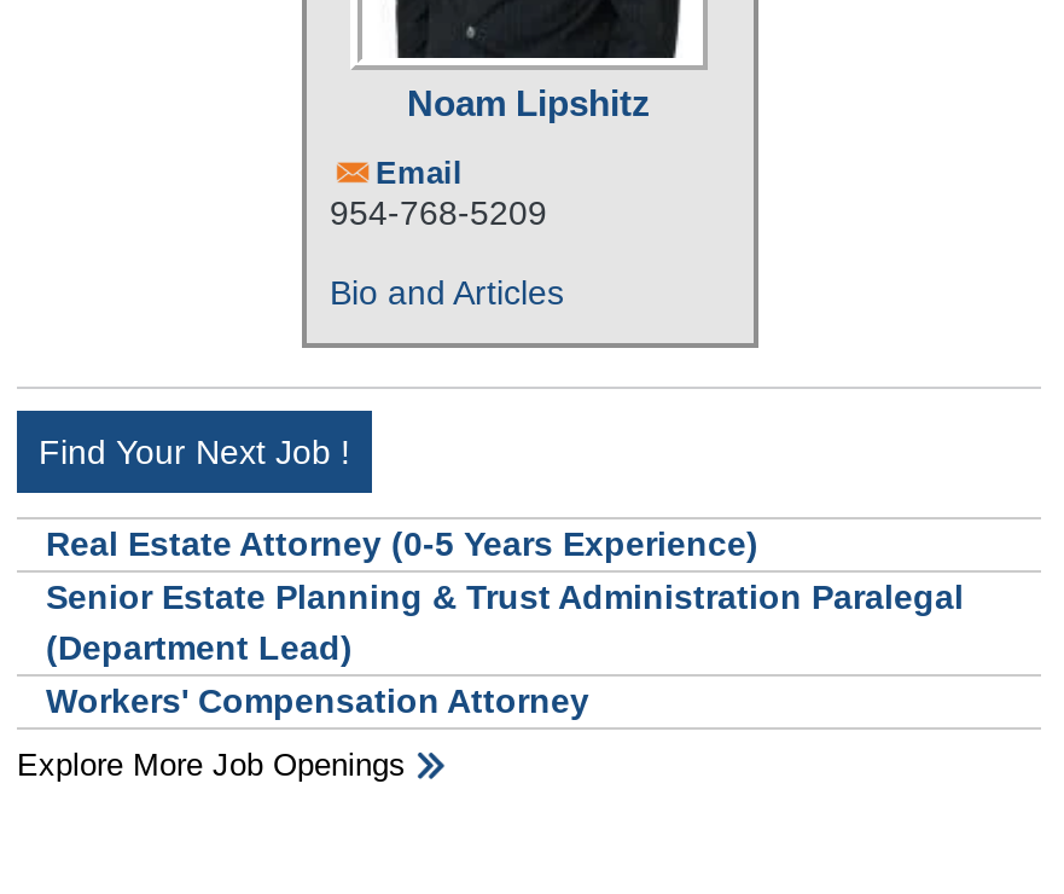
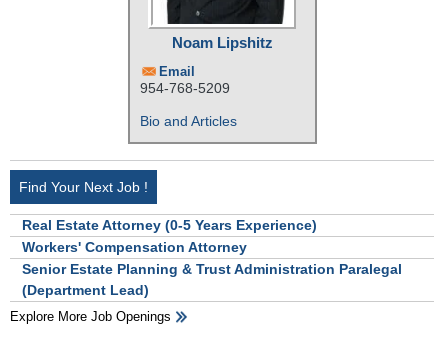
moved [46,577,964,666] -> [22,261,402,298]: Senior Estate Planning & Trust Administration Paralegal | (Department Lead)
moved [46,681,589,719] -> [22,239,247,255]: Workers' Compensation Attorney

